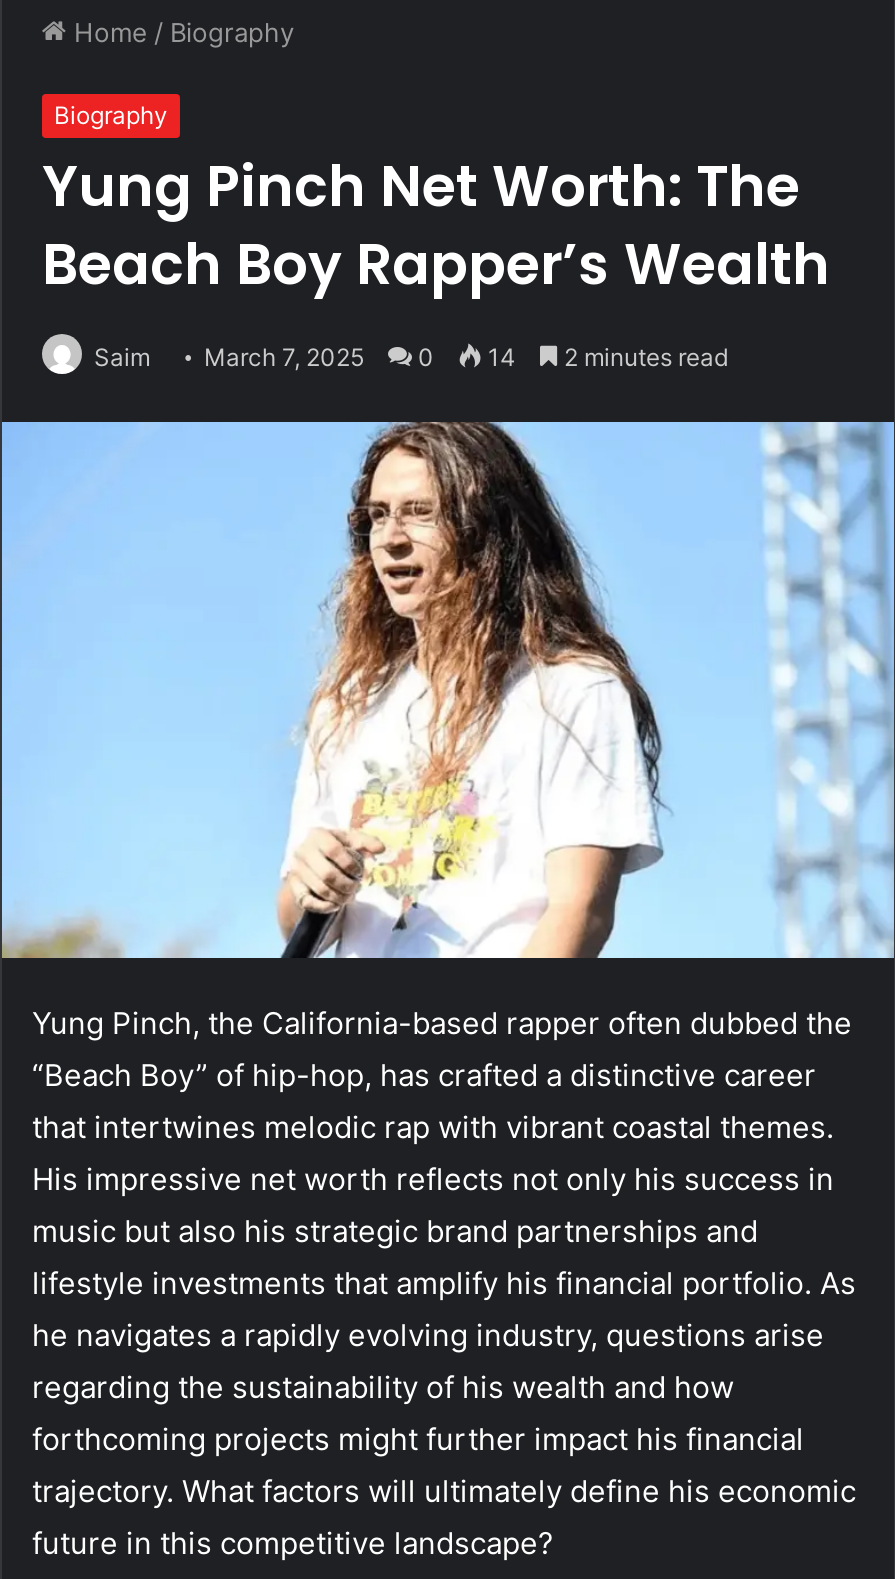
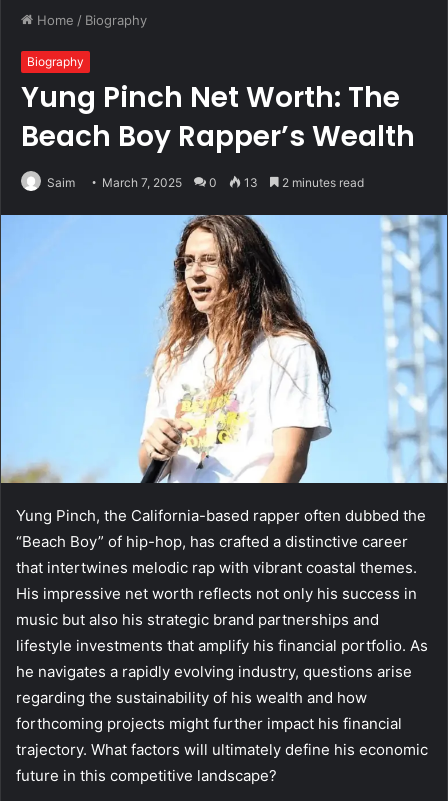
[94,341,728,371] Saim March 7, 2025 0 14 2 minutes read -> [47,175,364,190] Saim March 7, 2025 0 13 2 minutes read

